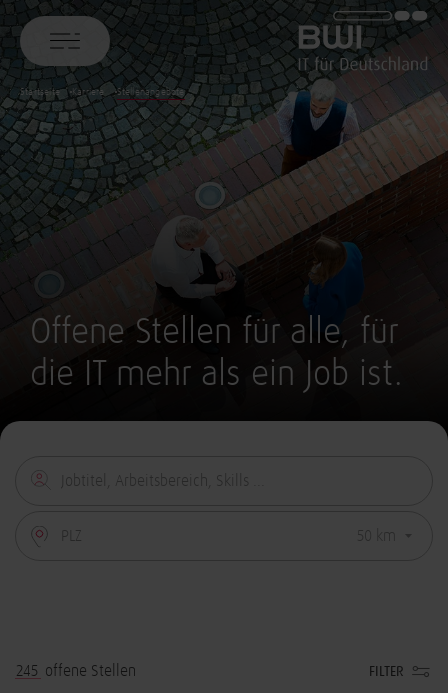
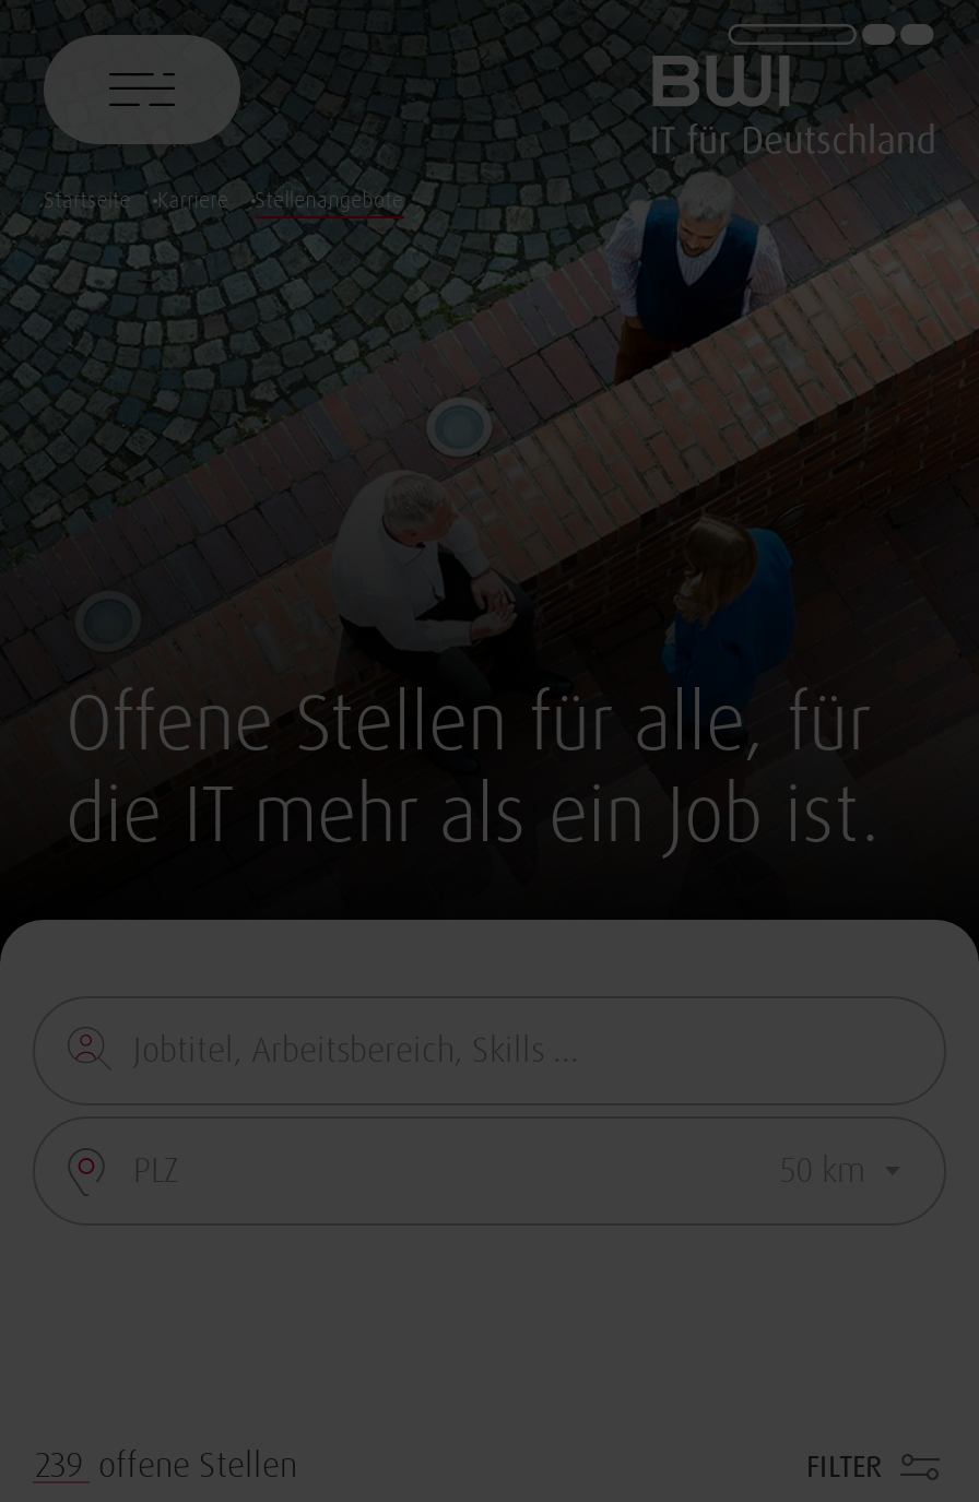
[16,663,136,679] 245 offene Stellen -> [35,1448,297,1483] 239 offene Stellen

